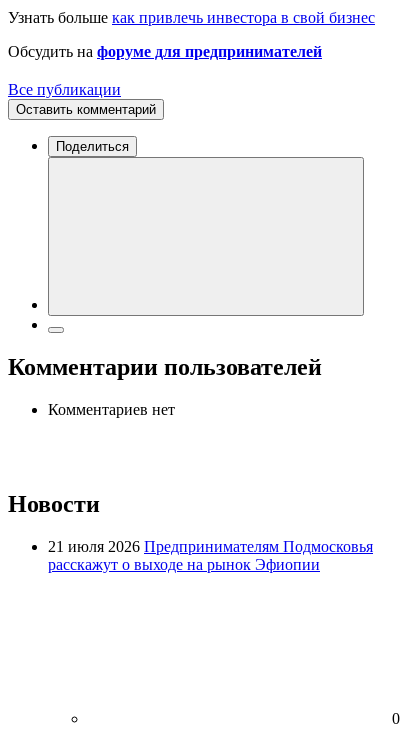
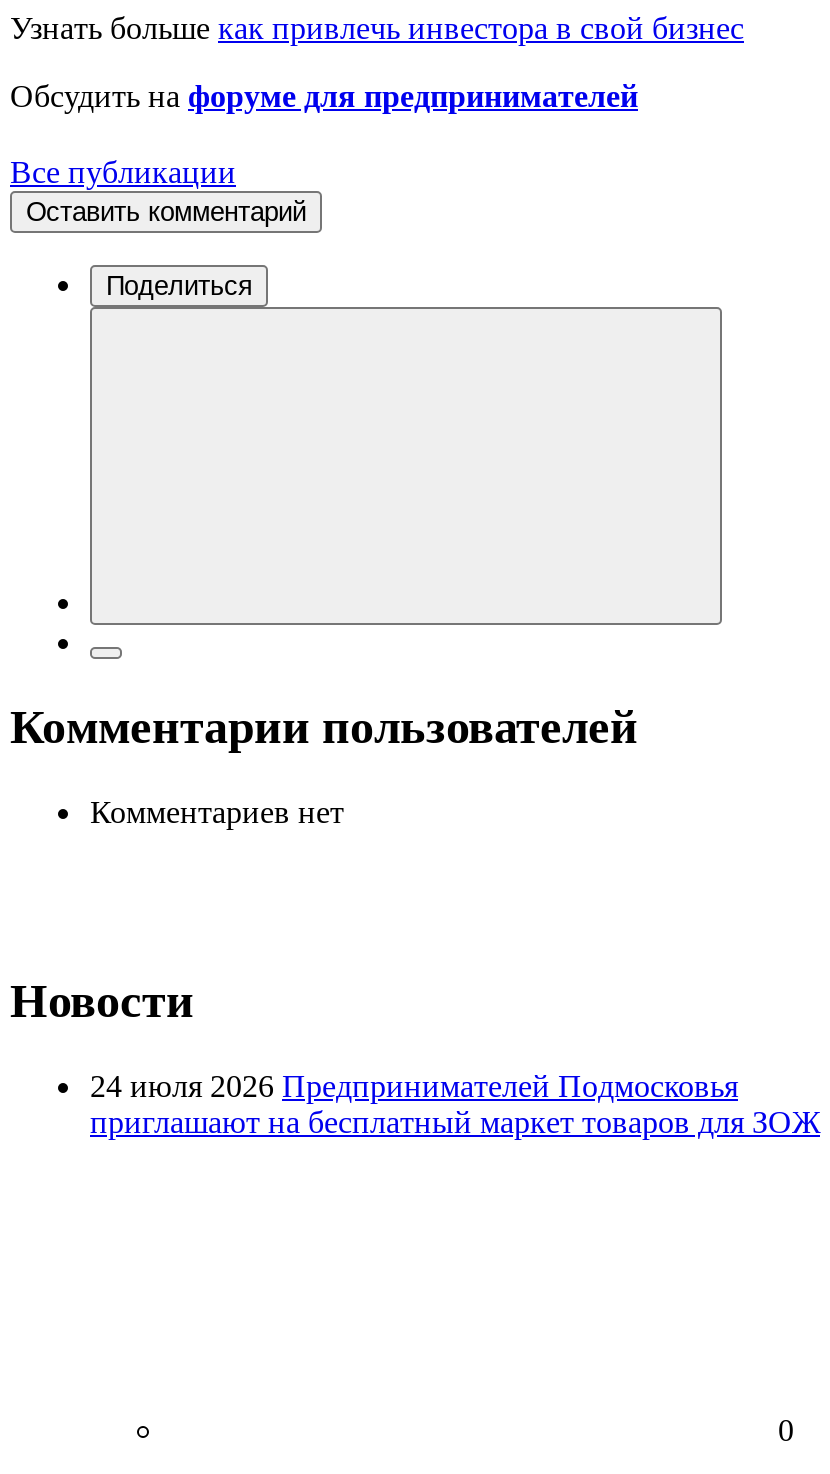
[48,538,373,573] 21 июля 2026 Предпринимателям Подмосковья | расскажут о выходе на рынок Эфиопии -> [90,1069,820,1139] 24 июля 2026 Предпринимателей Подмосковья | приглашают на бесплатный маркет товаров для ЗОЖ

